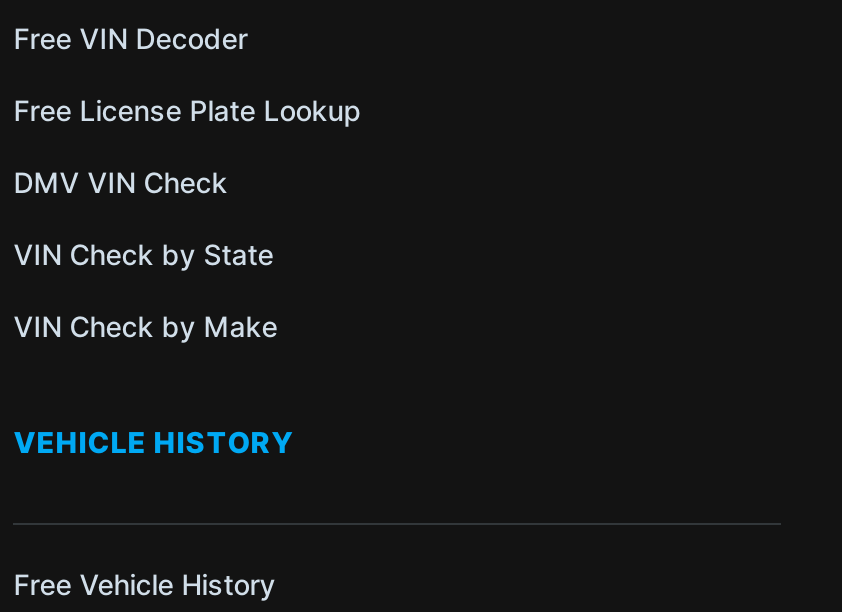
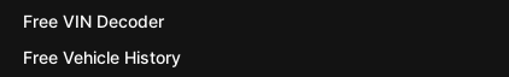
[13,92,361,458] Free License Plate Lookup | DMV VIN Check | VIN Check by State | VIN Check by Make | VEHICLE HISTORY -> none

